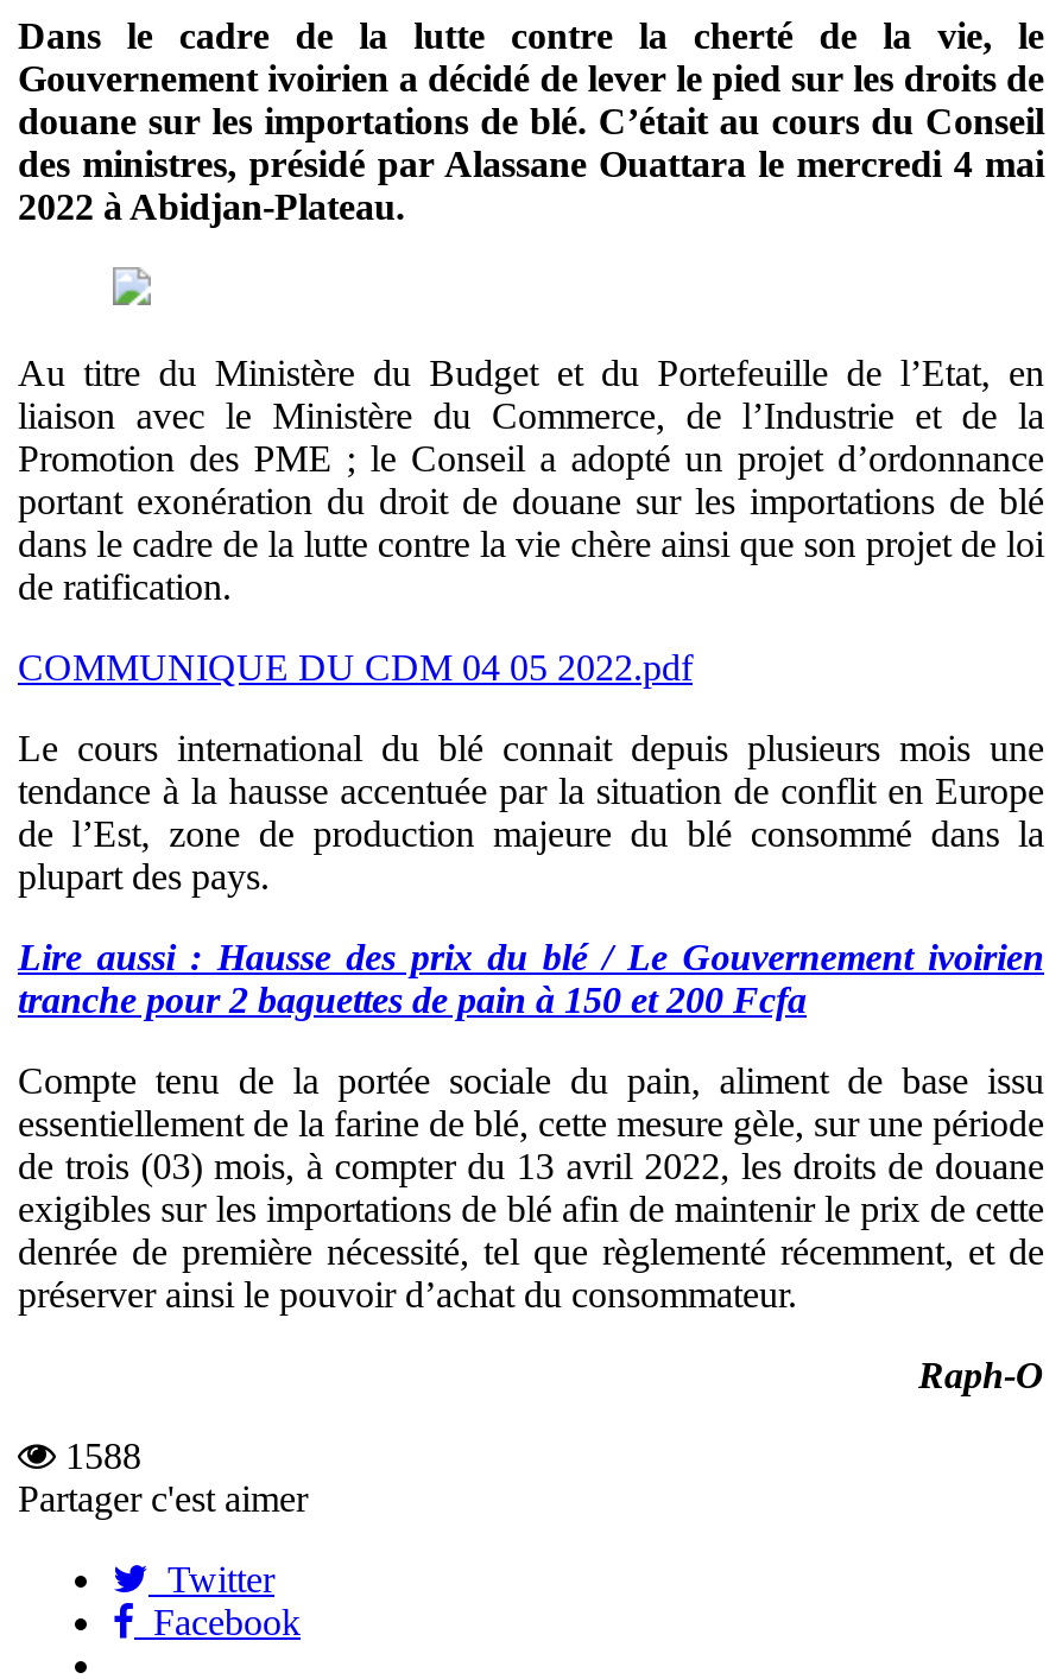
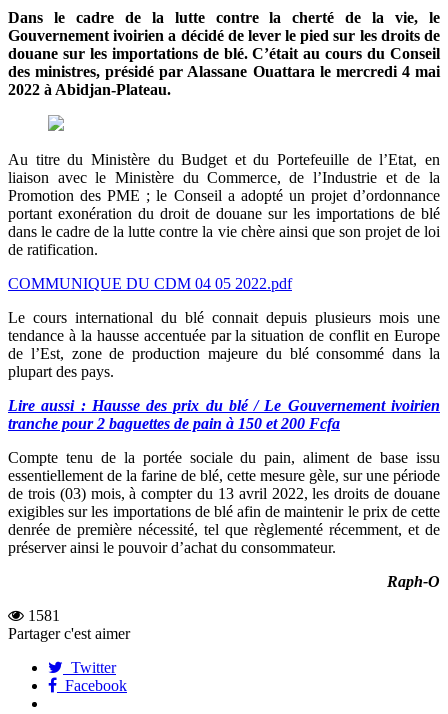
[56,1437,141,1477] 1588 -> [24,607,60,624] 1581

